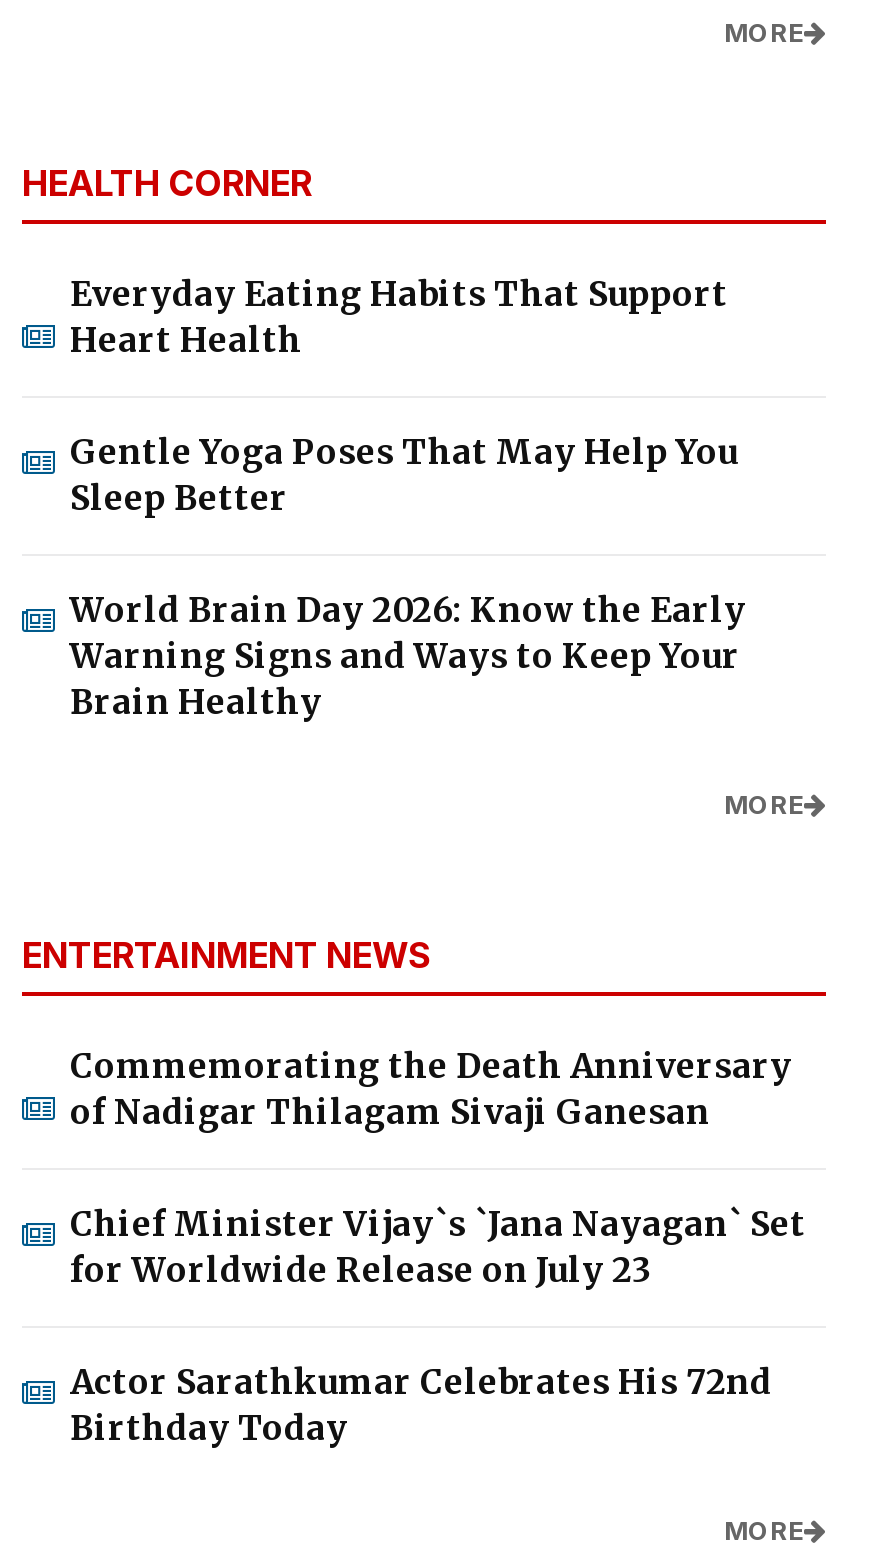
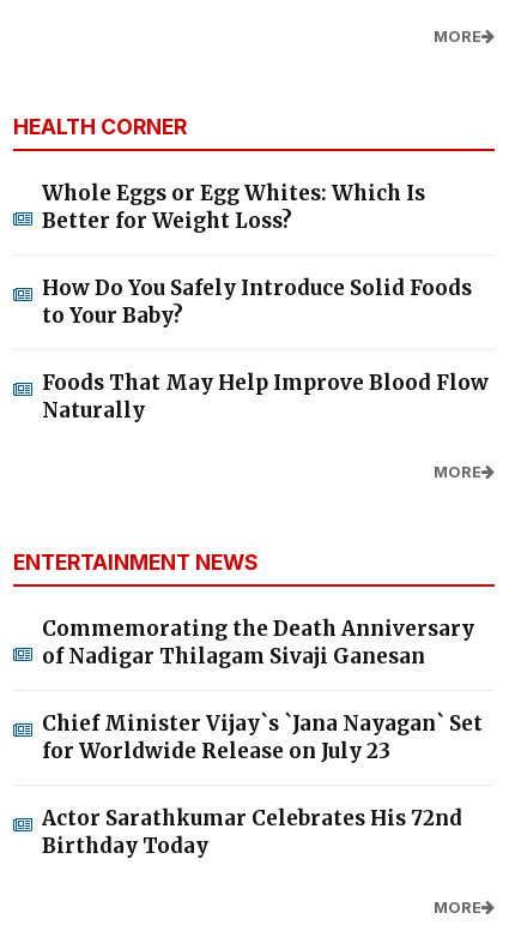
[70,272,728,362] Everyday Eating Habits That Support | Heart Health -> [42,180,425,234] Whole Eggs or Egg Whites: Which Is | Better for Weight Loss?
[70,430,738,520] Gentle Yoga Poses That May Help You | Sleep Better -> [42,275,472,328] How Do You Safely Introduce Solid Foods | to Your Baby?
[70,588,746,724] World Brain Day 2026: Know the Early | Warning Signs and Ways to Keep Your | Brain Healthy -> [42,369,489,423] Foods That May Help Improve Blood Flow | Naturally

